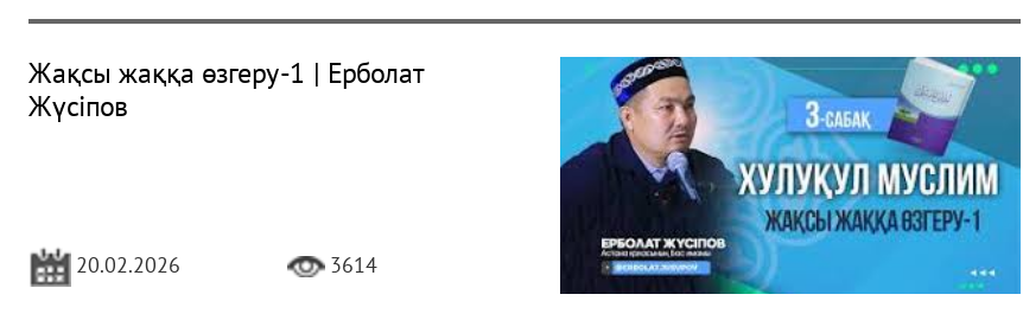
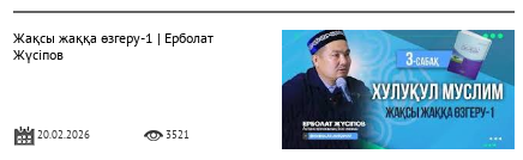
[325,251,377,277] 3614 -> [163,127,190,141] 3521

